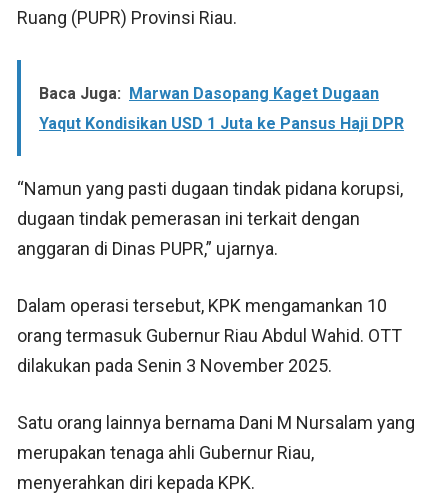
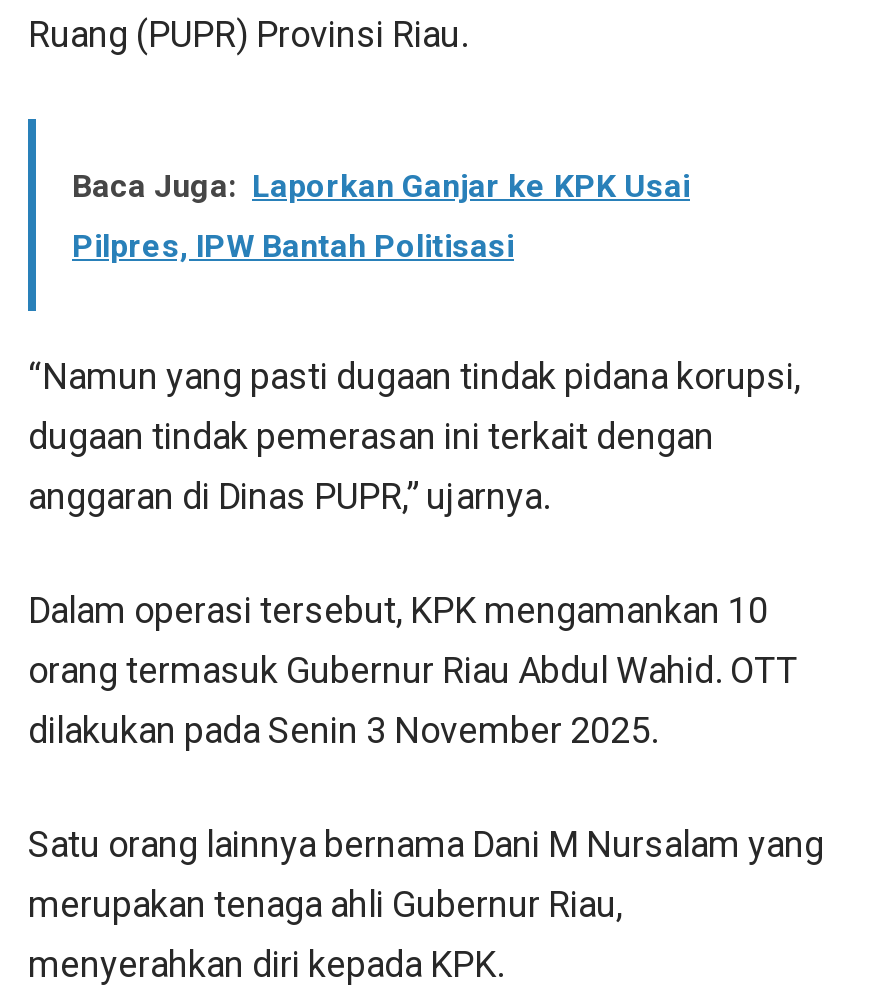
[39,84,379,103] Baca Juga: Marwan Dasopang Kaget Dugaan -> [72,168,690,206] Baca Juga: Laporkan Ganjar ke KPK Usai
[39,114,404,133] Yaqut Kondisikan USD 1 Juta ke Pansus Haji DPR -> [72,228,514,266] Pilpres, IPW Bantah Politisasi

